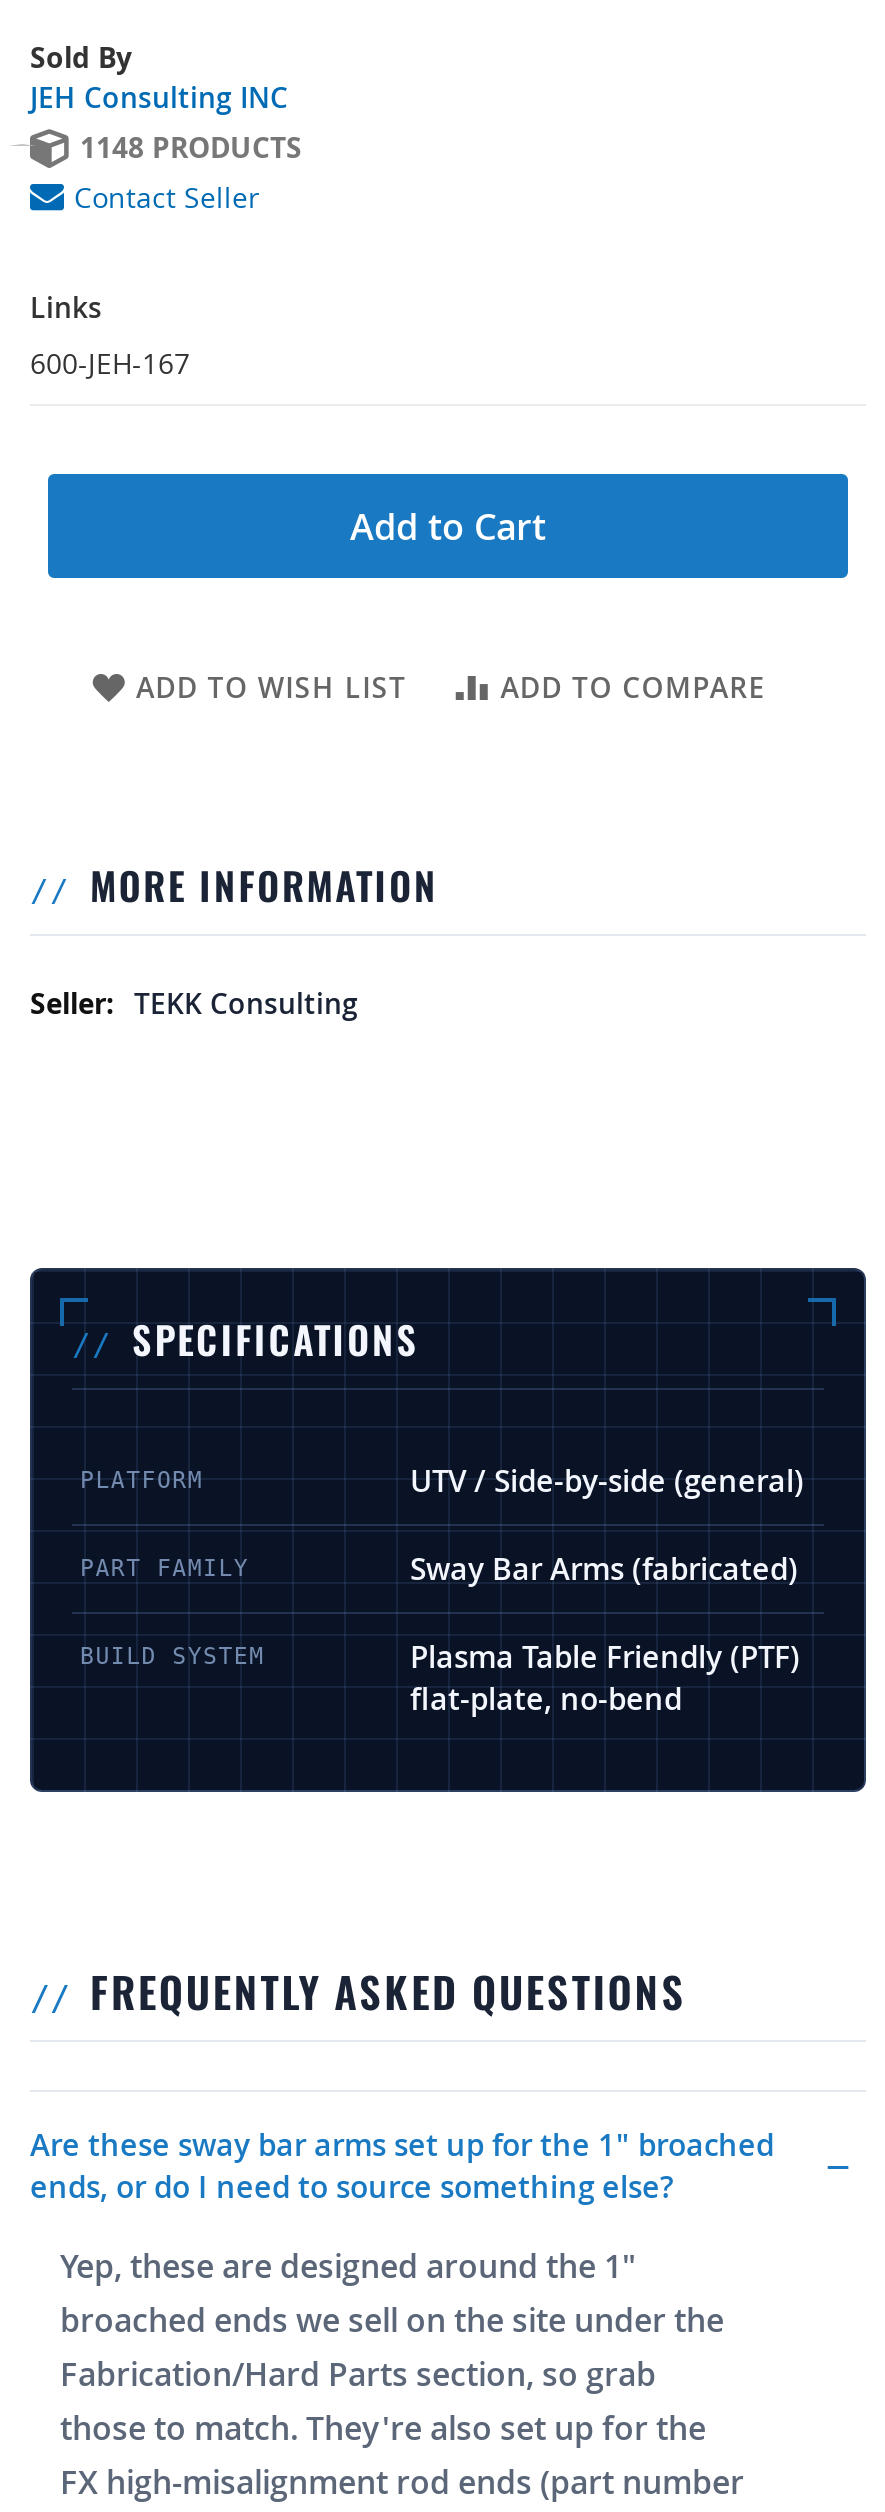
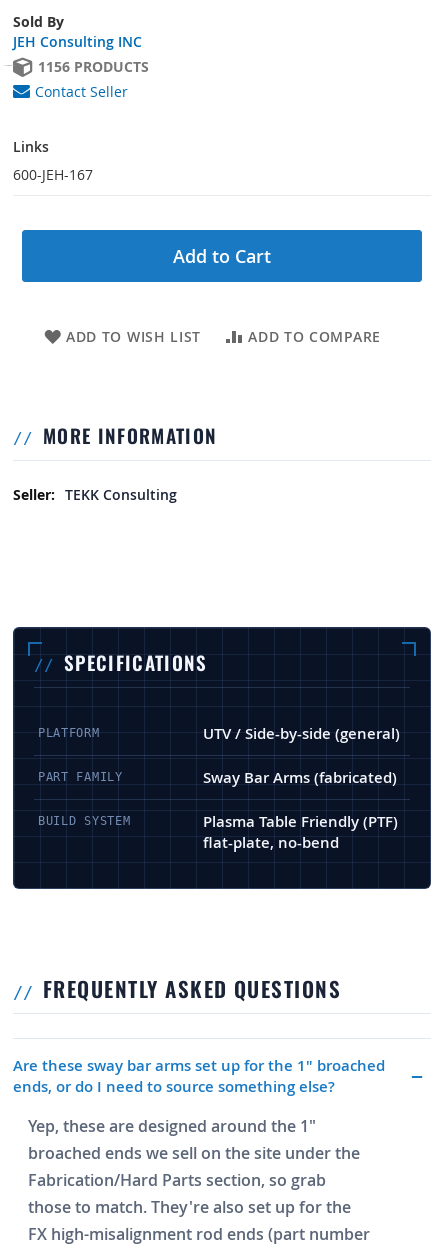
[80,128,302,166] 1148 PRODUCTS -> [38,57,149,76] 1156 PRODUCTS

